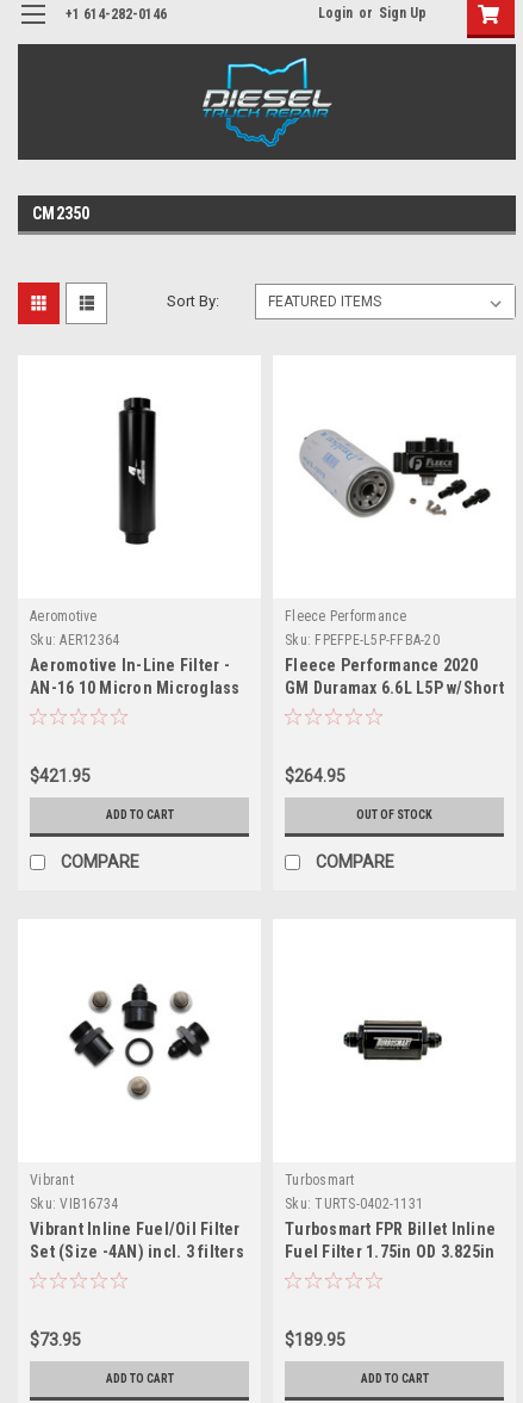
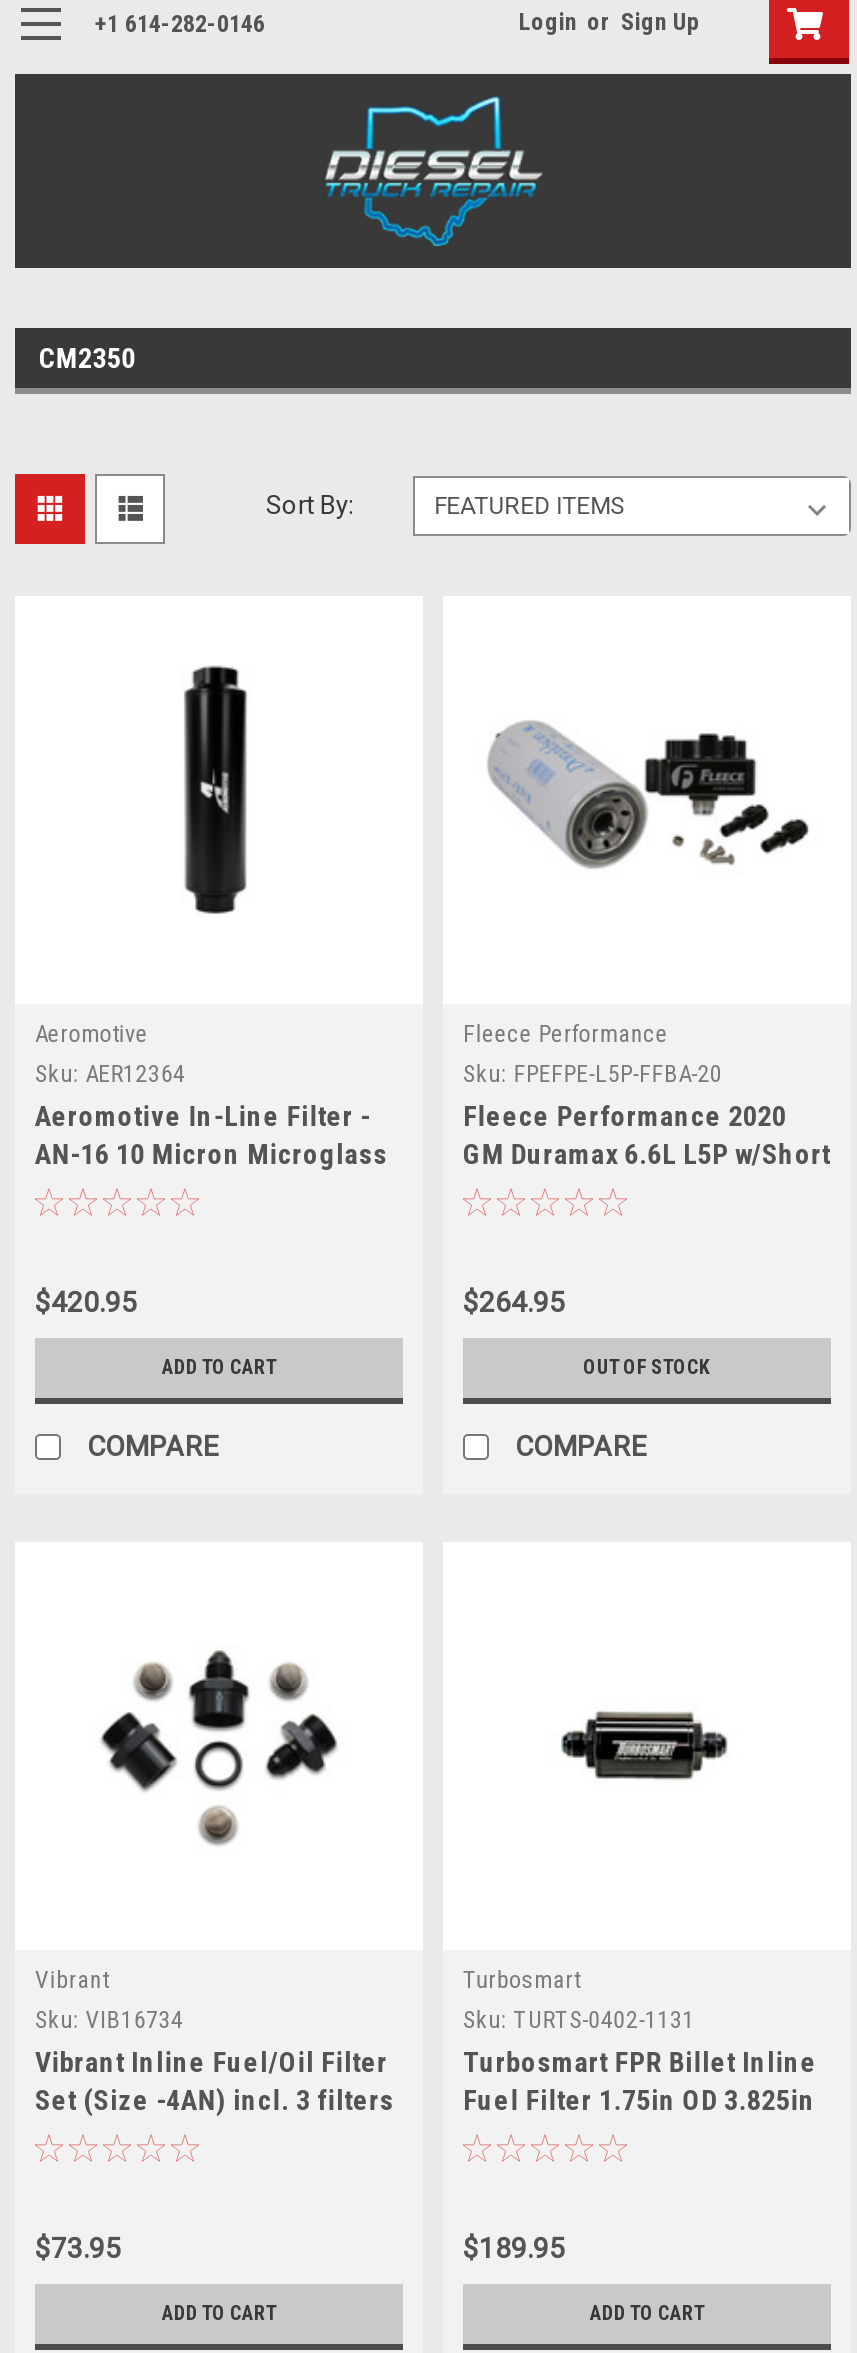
[30,766,91,786] $421.95 -> [35,1286,137,1318] $420.95

